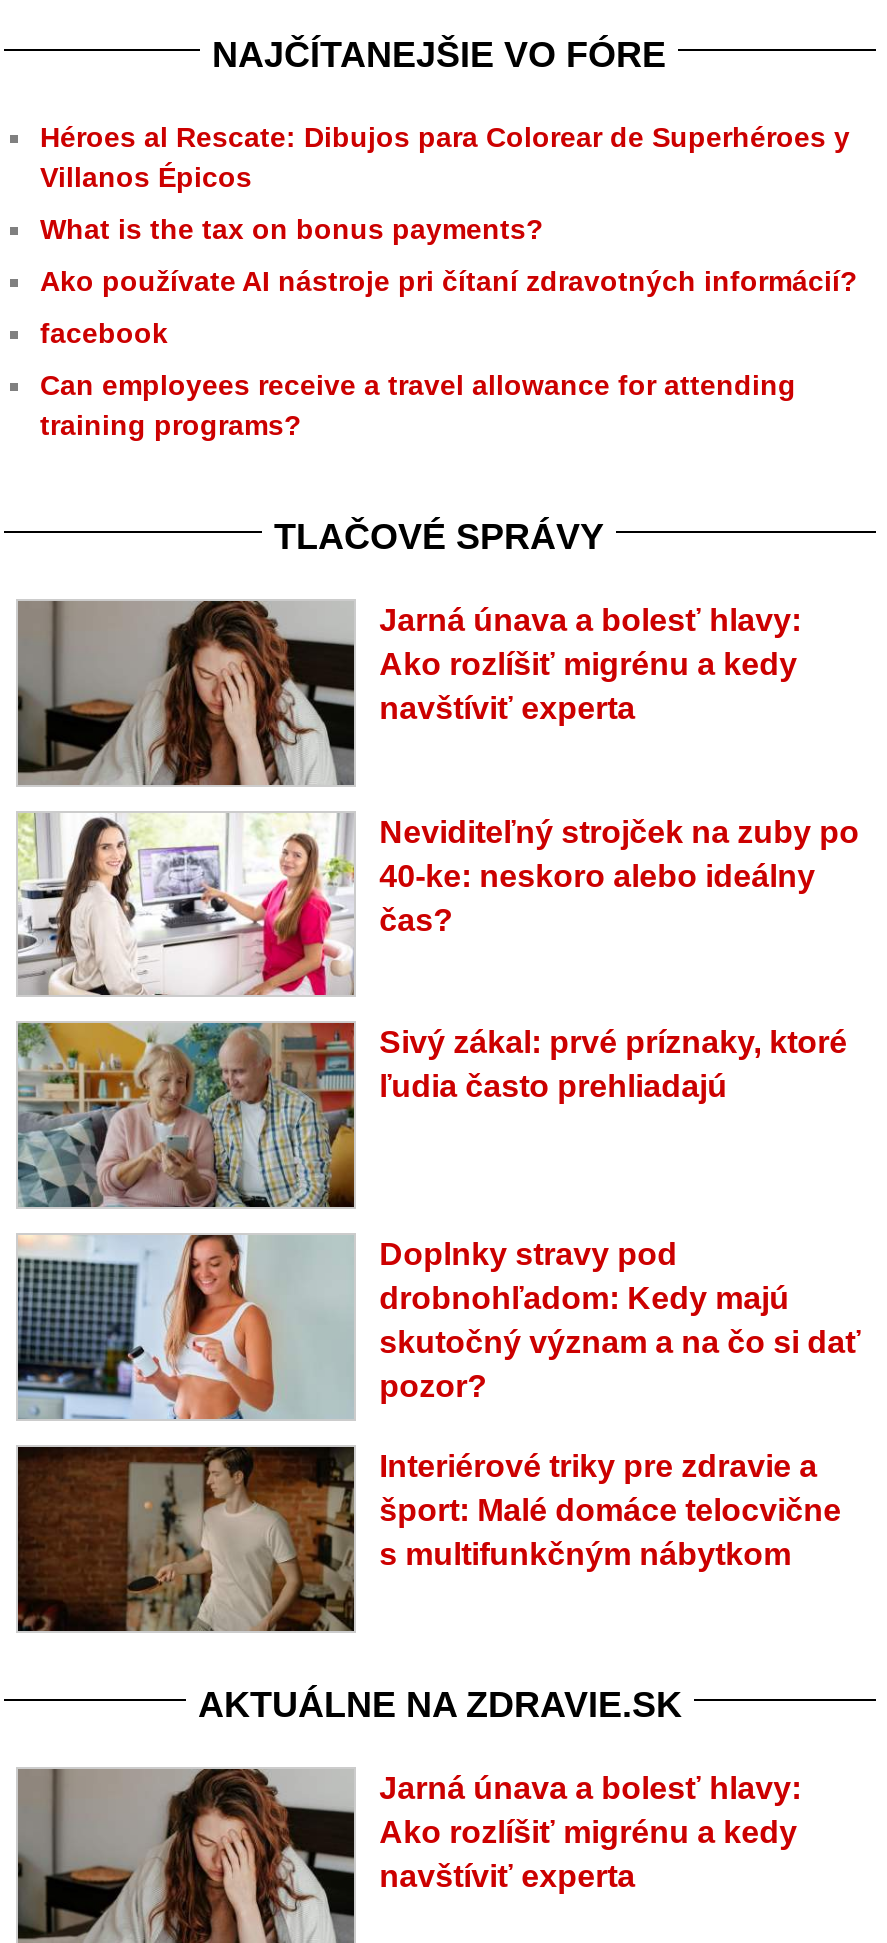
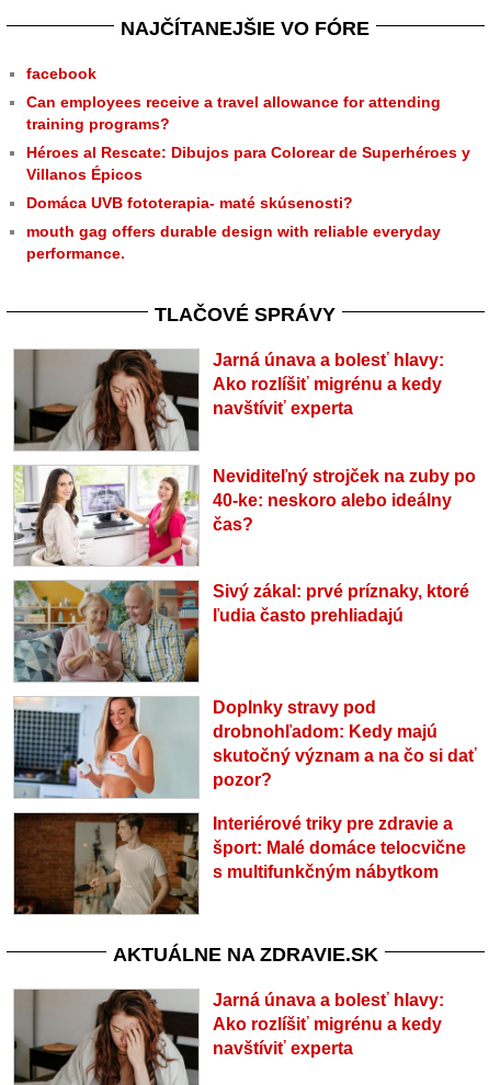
moved [40,121,850,193] -> [26,144,470,183]: Héroes al Rescate: Dibujos para Colorear de Superhéroes y | Villanos Épicos
[40,213,858,297] What is the tax on bonus payments? | Ako používate AI nástroje pri čítaní zdravotných informácií? -> none
moved [40,317,796,441] -> [26,65,441,133]: facebook | Can employees receive a travel allowance for attending | training programs?
none -> [26,194,441,262] Domáca UVB fototerapia- maté skúsenosti? | mouth gag offers durable design with reliable everyday | performance.

